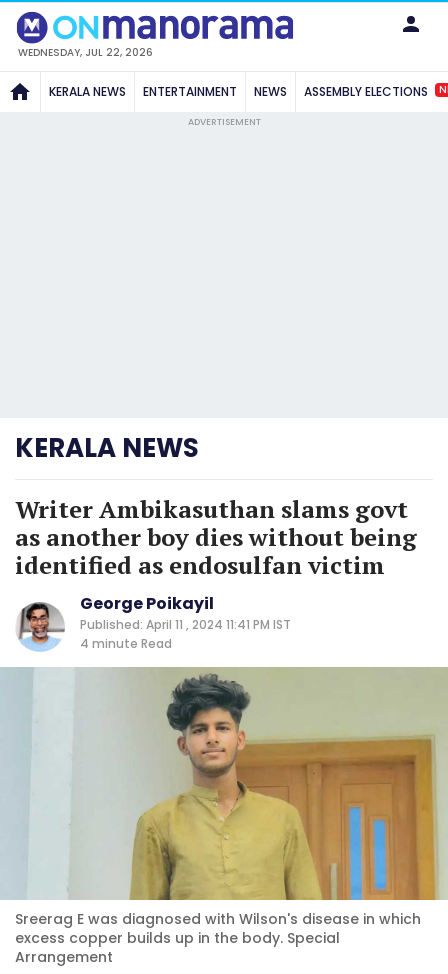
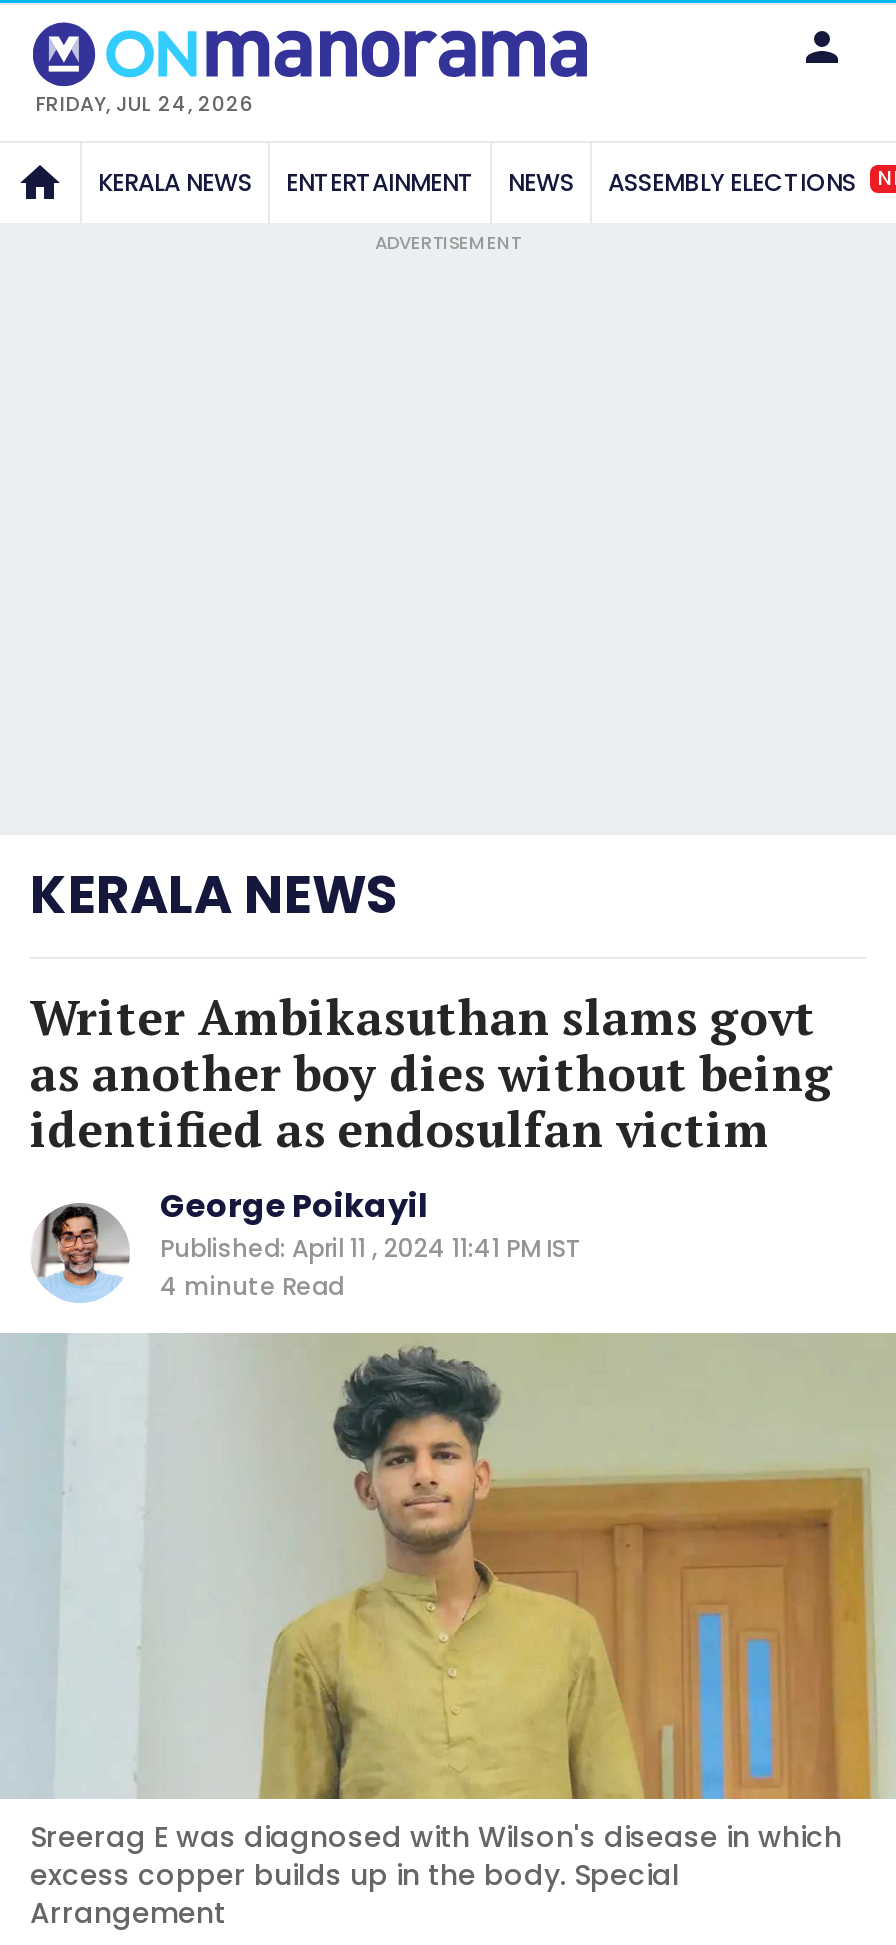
[18,45,153,60] WEDNESDAY, JUL 22, 2026 -> [36,88,254,118] FRIDAY, JUL 24, 2026

